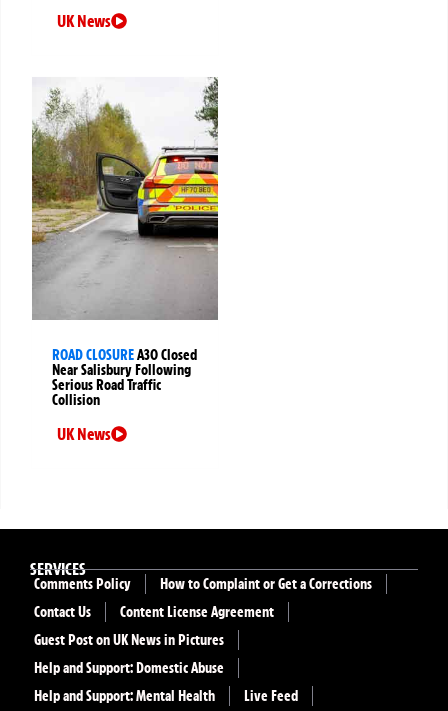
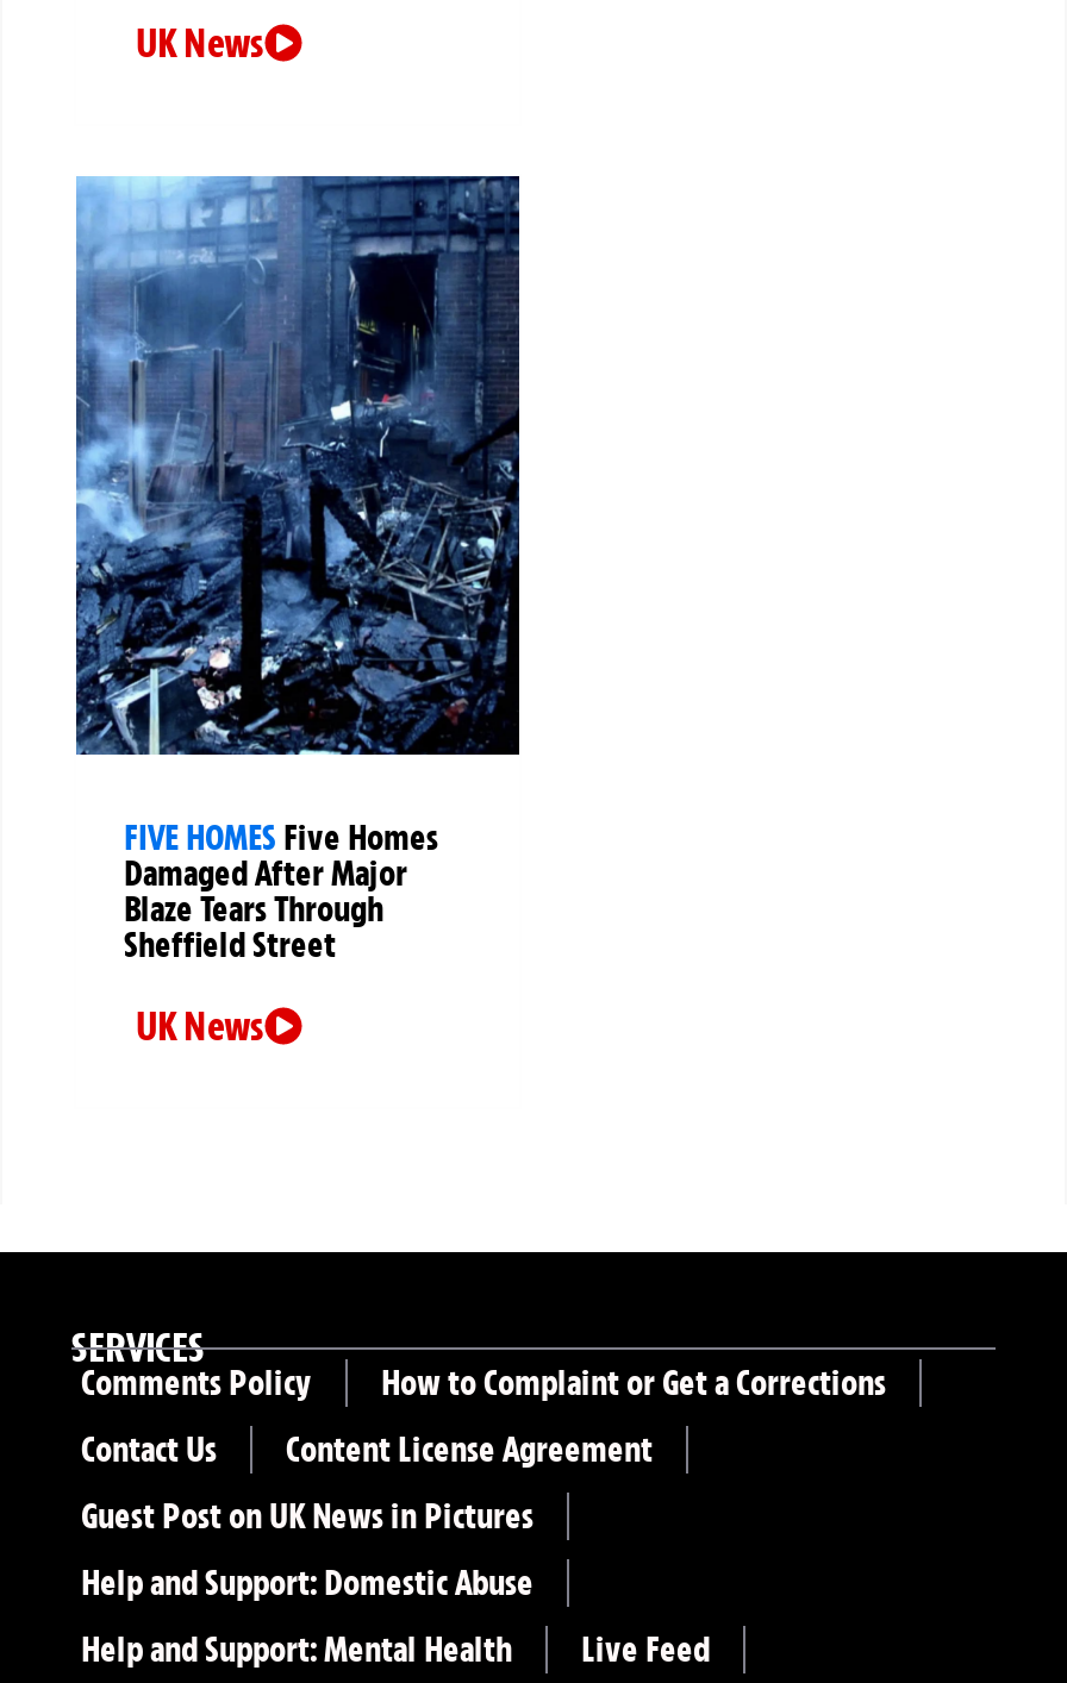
[31,77,219,408] [image] | ROAD CLOSURE A30 Closed | Near Salisbury Following | Serious Road Traffic | Collision -> [74,174,522,965] [image] | FIVE HOMES Five Homes | Damaged After Major | Blaze Tears Through | Sheffield Street

